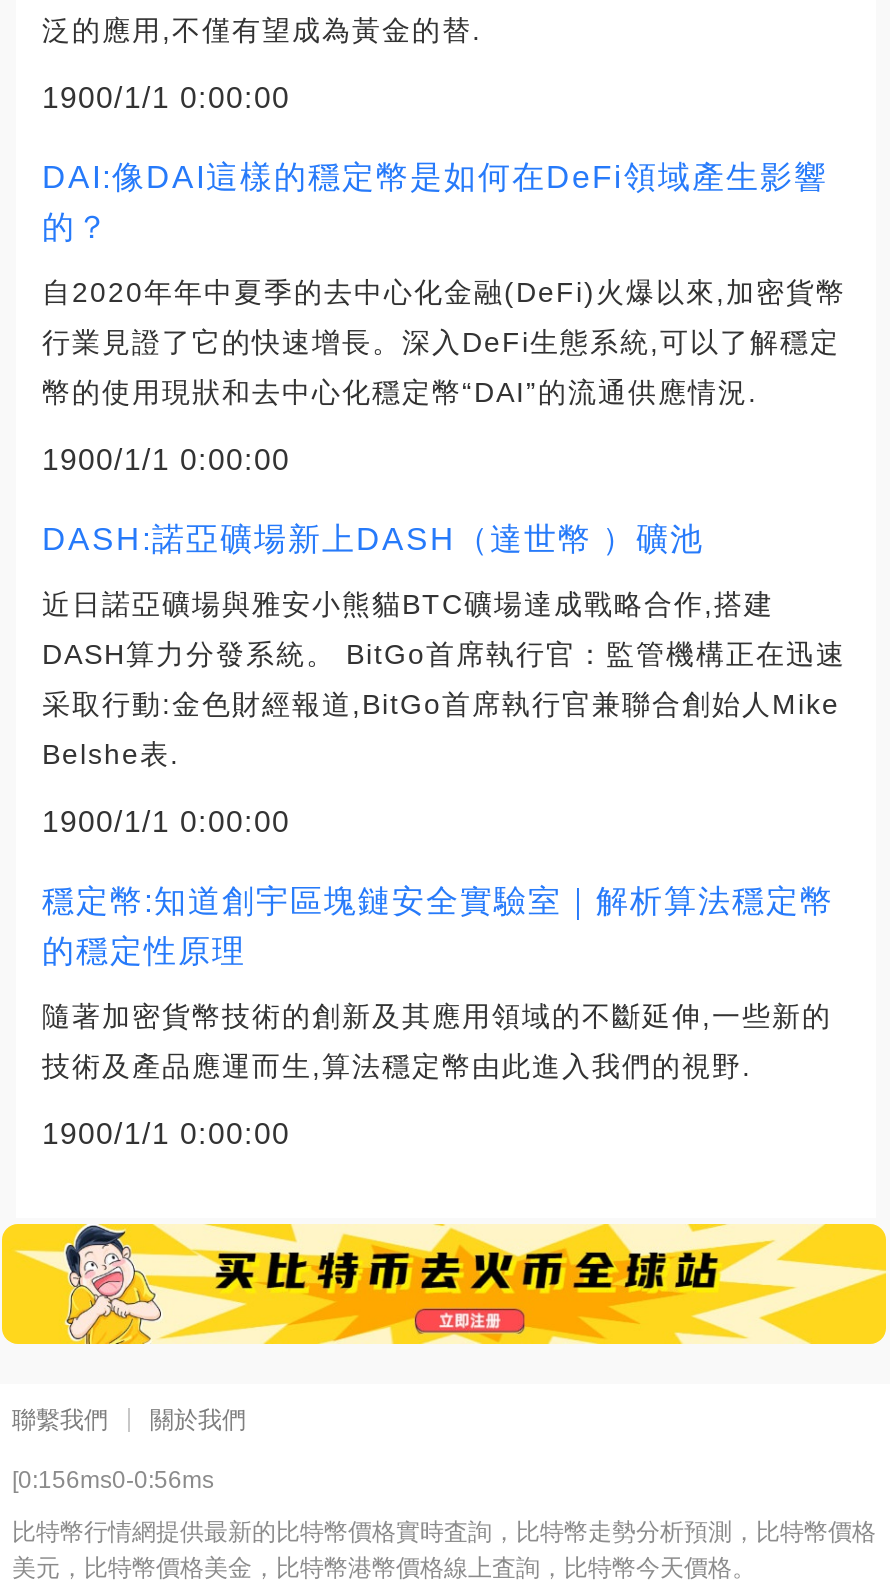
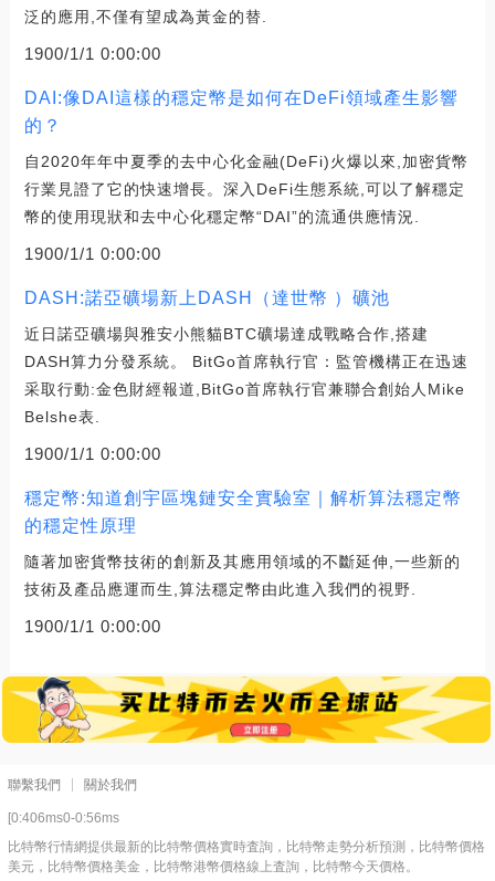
[12,1466,214,1494] [0:156ms0-0:56ms -> [8,810,119,826] [0:406ms0-0:56ms

